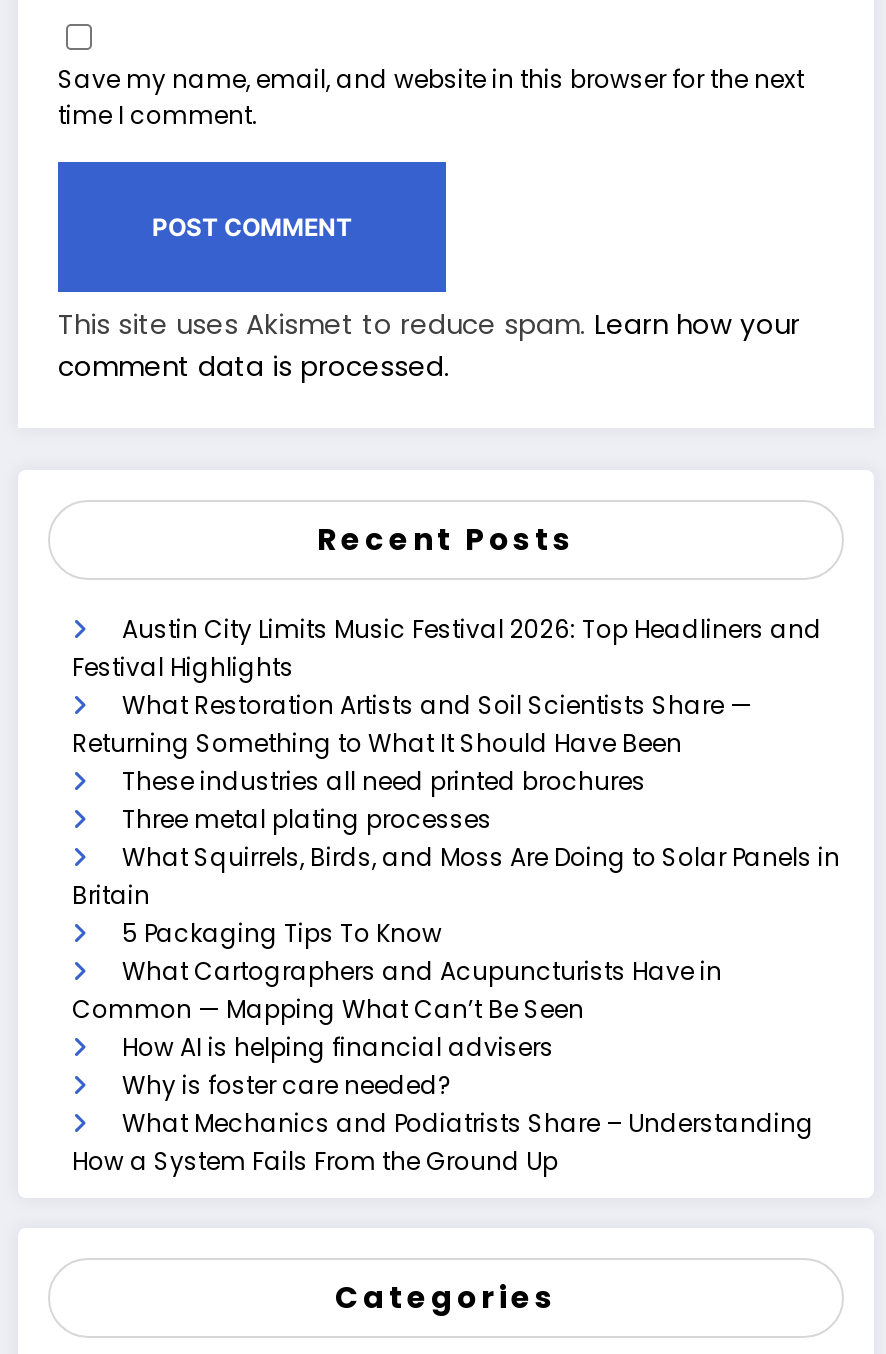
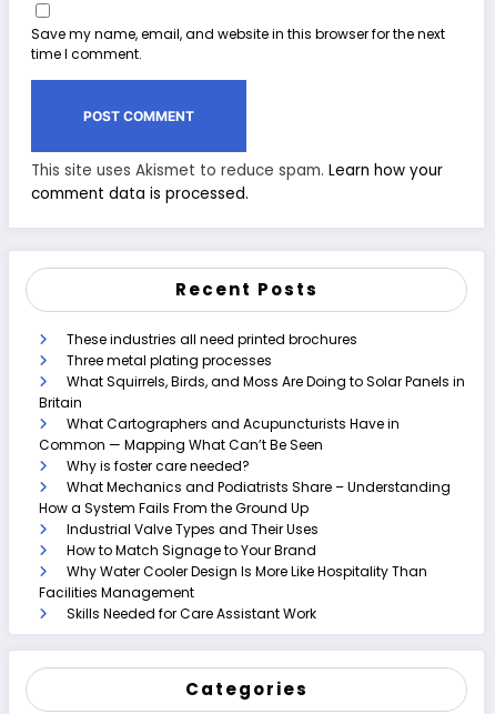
[72,612,822,760] Austin City Limits Music Festival 2026: Top Headliners and | Festival Highlights | What Restoration Artists and Soil Scientists Share — | Returning Something to What It Should Have Been -> none
moved [72,764,840,912] -> [39,330,465,412]: These industries all need printed brochures | Three metal plating processes | What Squirrels, Birds, and Moss Are Doing to Solar Panels in | Britain
[122,916,442,950] 5 Packaging Tips To Know -> none
moved [72,954,722,1026] -> [39,414,400,454]: What Cartographers and Acupuncturists Have in | Common — Mapping What Can’t Be Seen
[122,1030,554,1064] How AI is helping financial advisers -> none
moved [72,1068,814,1178] -> [39,457,451,518]: Why is foster care needed? | What Mechanics and Podiatrists Share – Understanding | How a System Fails From the Ground Up
none -> [39,520,427,623] Industrial Valve Types and Their Uses | How to Match Signage to Your Brand | Why Water Cooler Design Is More Like Hospitality Than | Facilities Management | Skills Needed for Care Assistant Work

